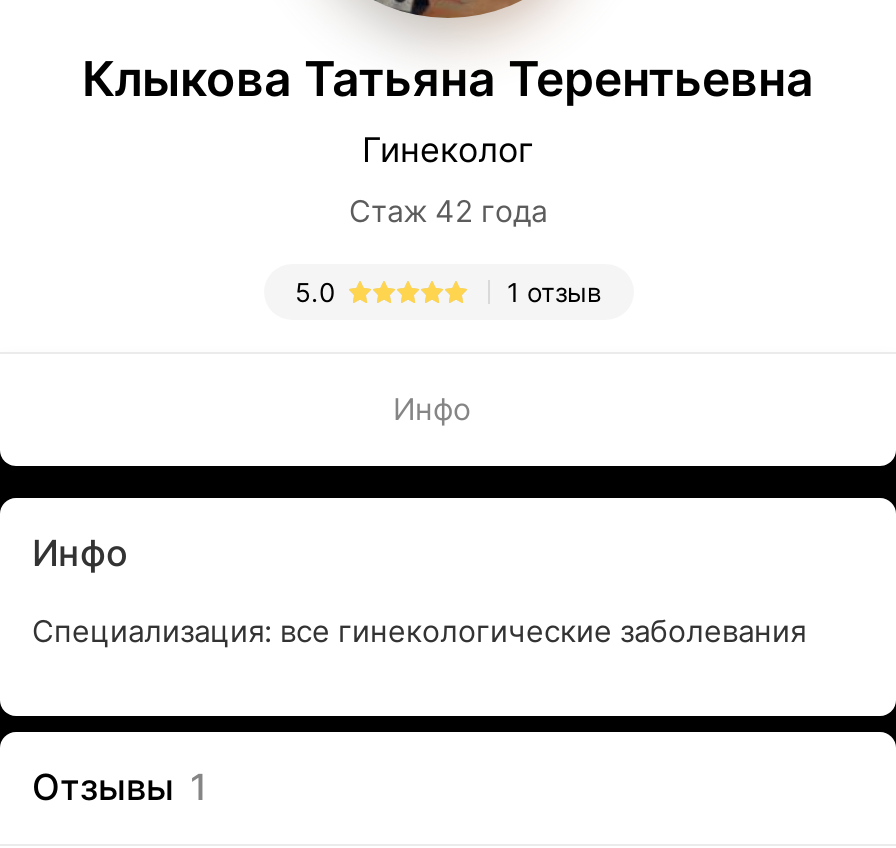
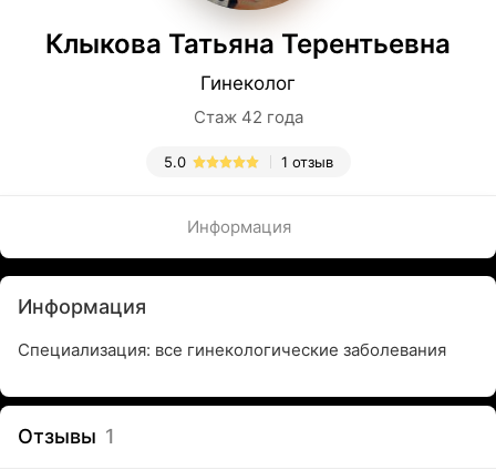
[393,390,471,428] Инфо -> [187,216,291,237] Информация
[32,532,128,574] Инфо -> [18,295,146,318] Информация

